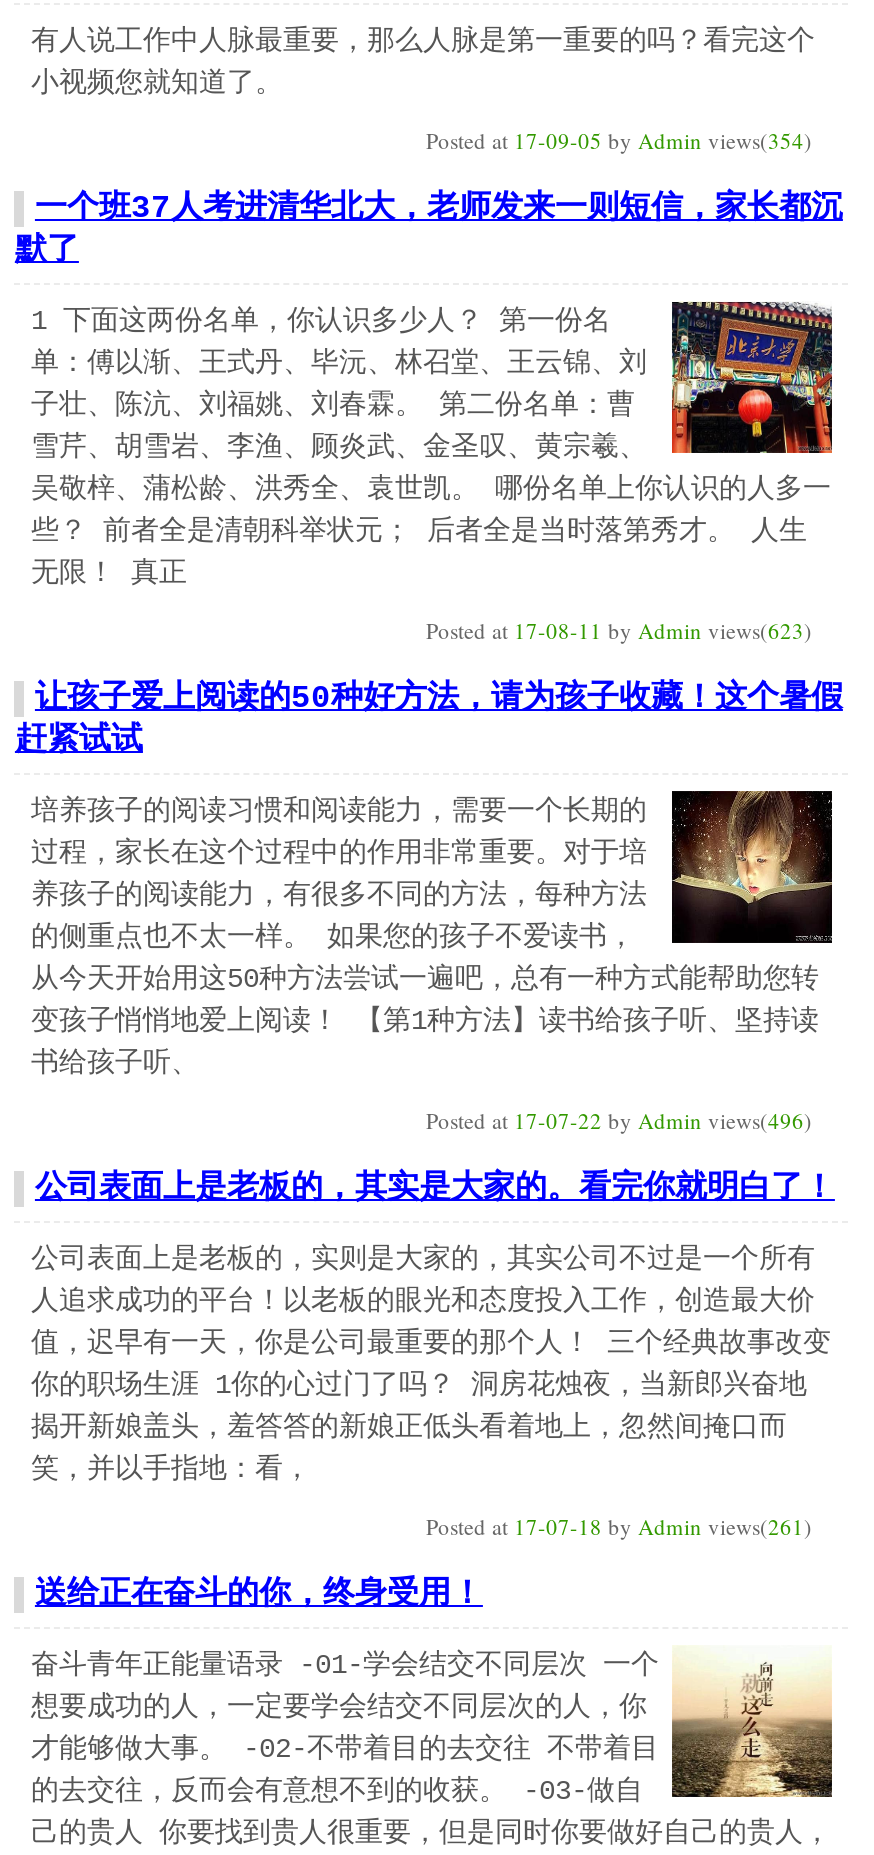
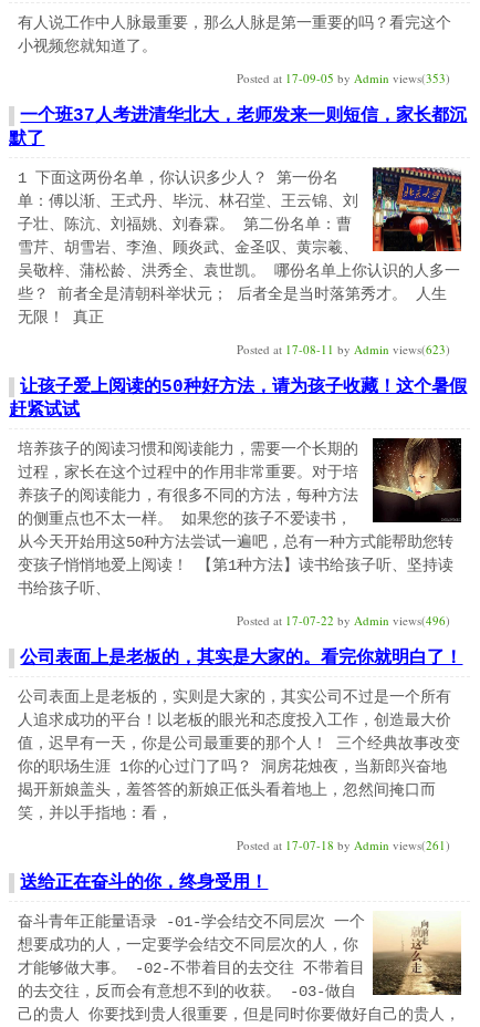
[426,125,812,155] Posted at 17-09-05 by Admin views(354) -> [237,70,450,86] Posted at 17-09-05 by Admin views(353)

